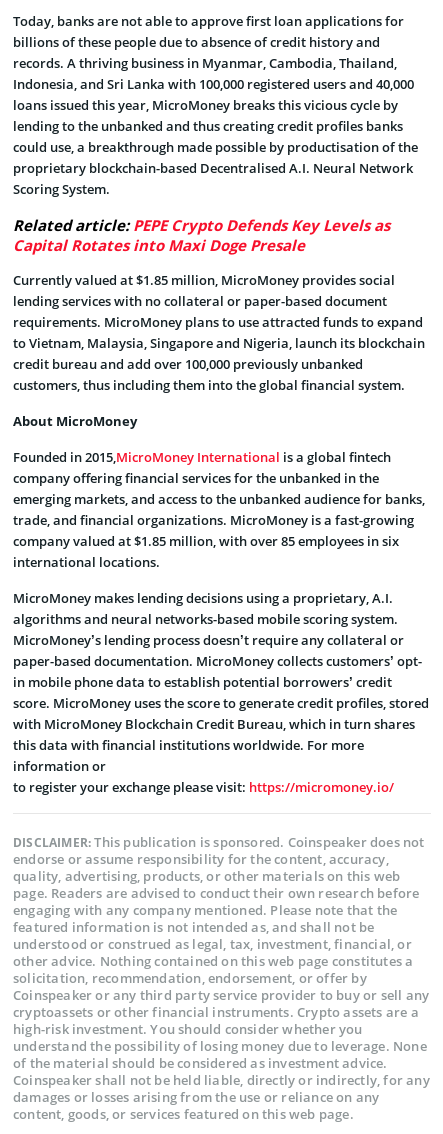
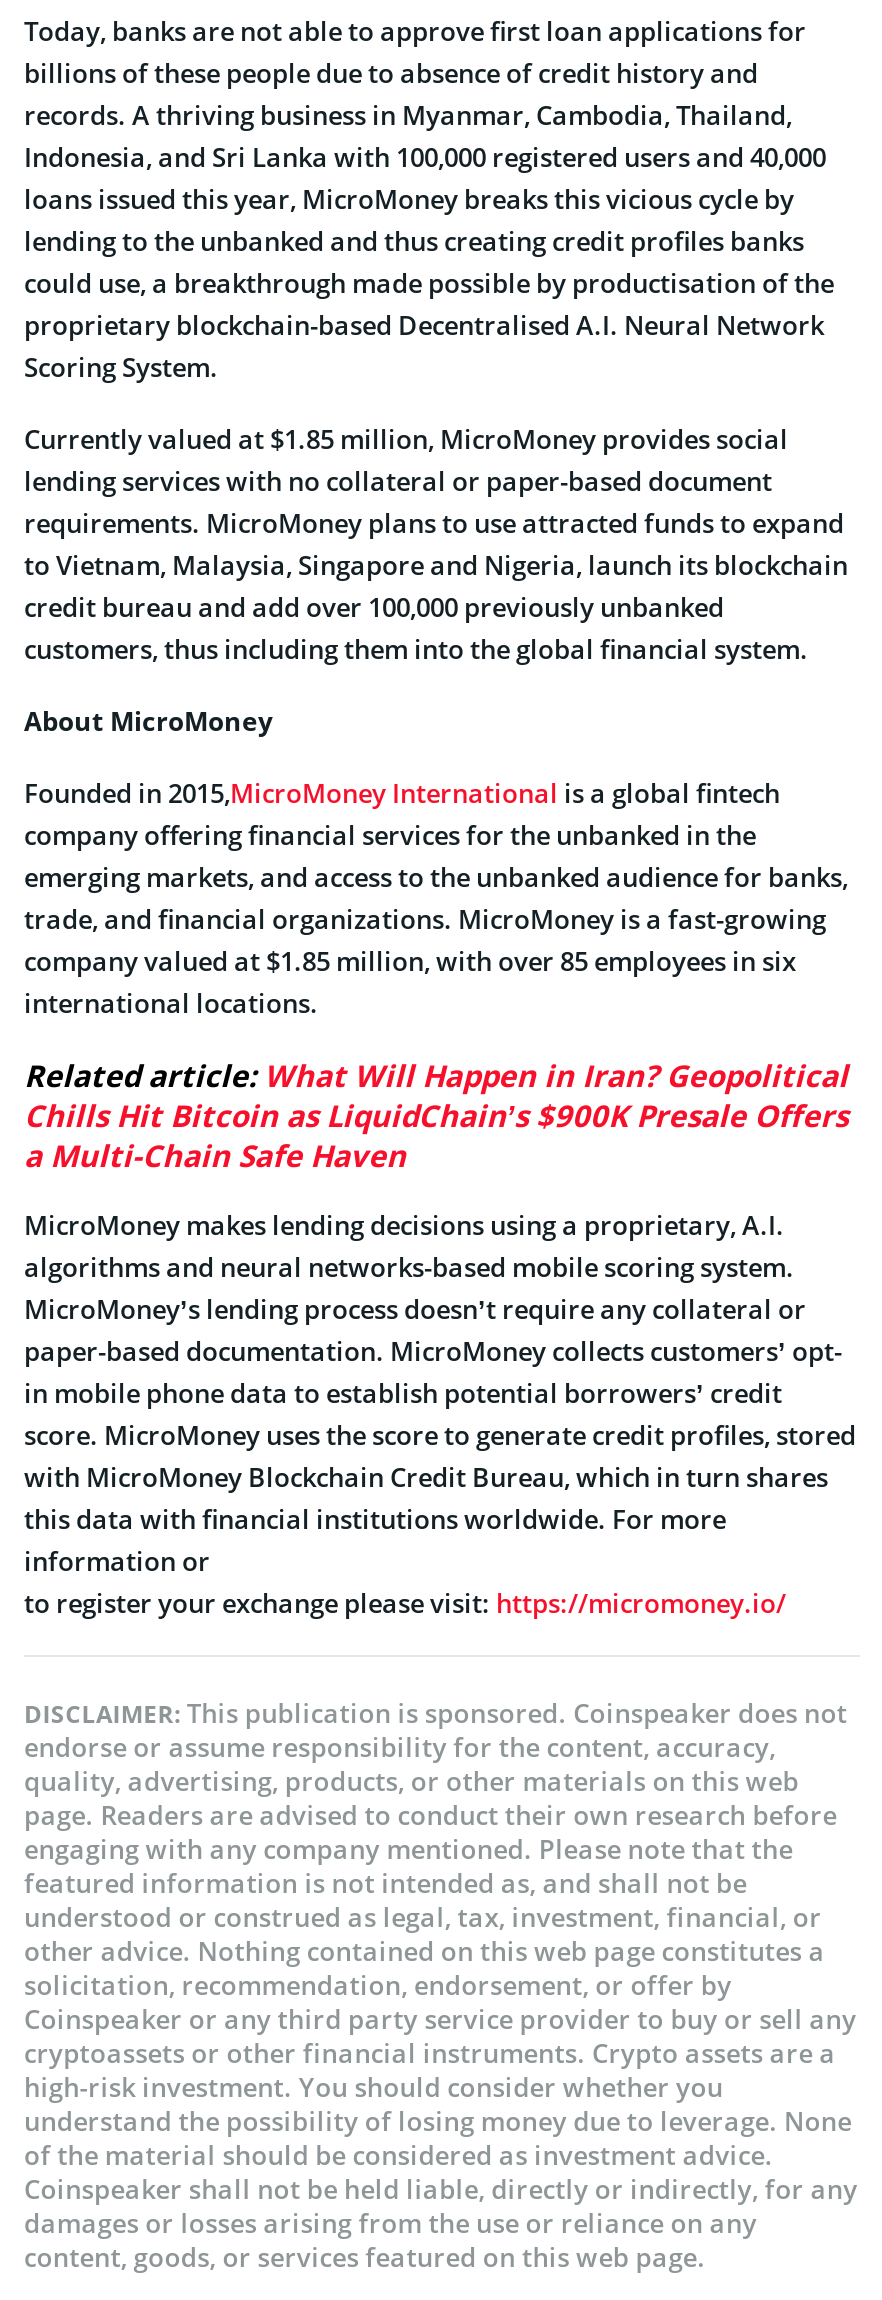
[13,215,390,255] Related article: PEPE Crypto Defends Key Levels as | Capital Rotates into Maxi Doge Presale -> none
moved [13,271,425,571] -> [24,421,848,1021]: Currently valued at $1.85 million, MicroMoney provides social | lending services with no collateral or paper-based document | requirements. MicroMoney plans to use attracted funds to expand | ... | company valued at $1.85 million, with over 85 employees in six | international locations.
none -> [24,1055,848,1175] Related article: What Will Happen in Iran? Geopolitical | Chills Hit Bitcoin as LiquidChain’s $900K Presale Offers | a Multi-Chain Safe Haven

